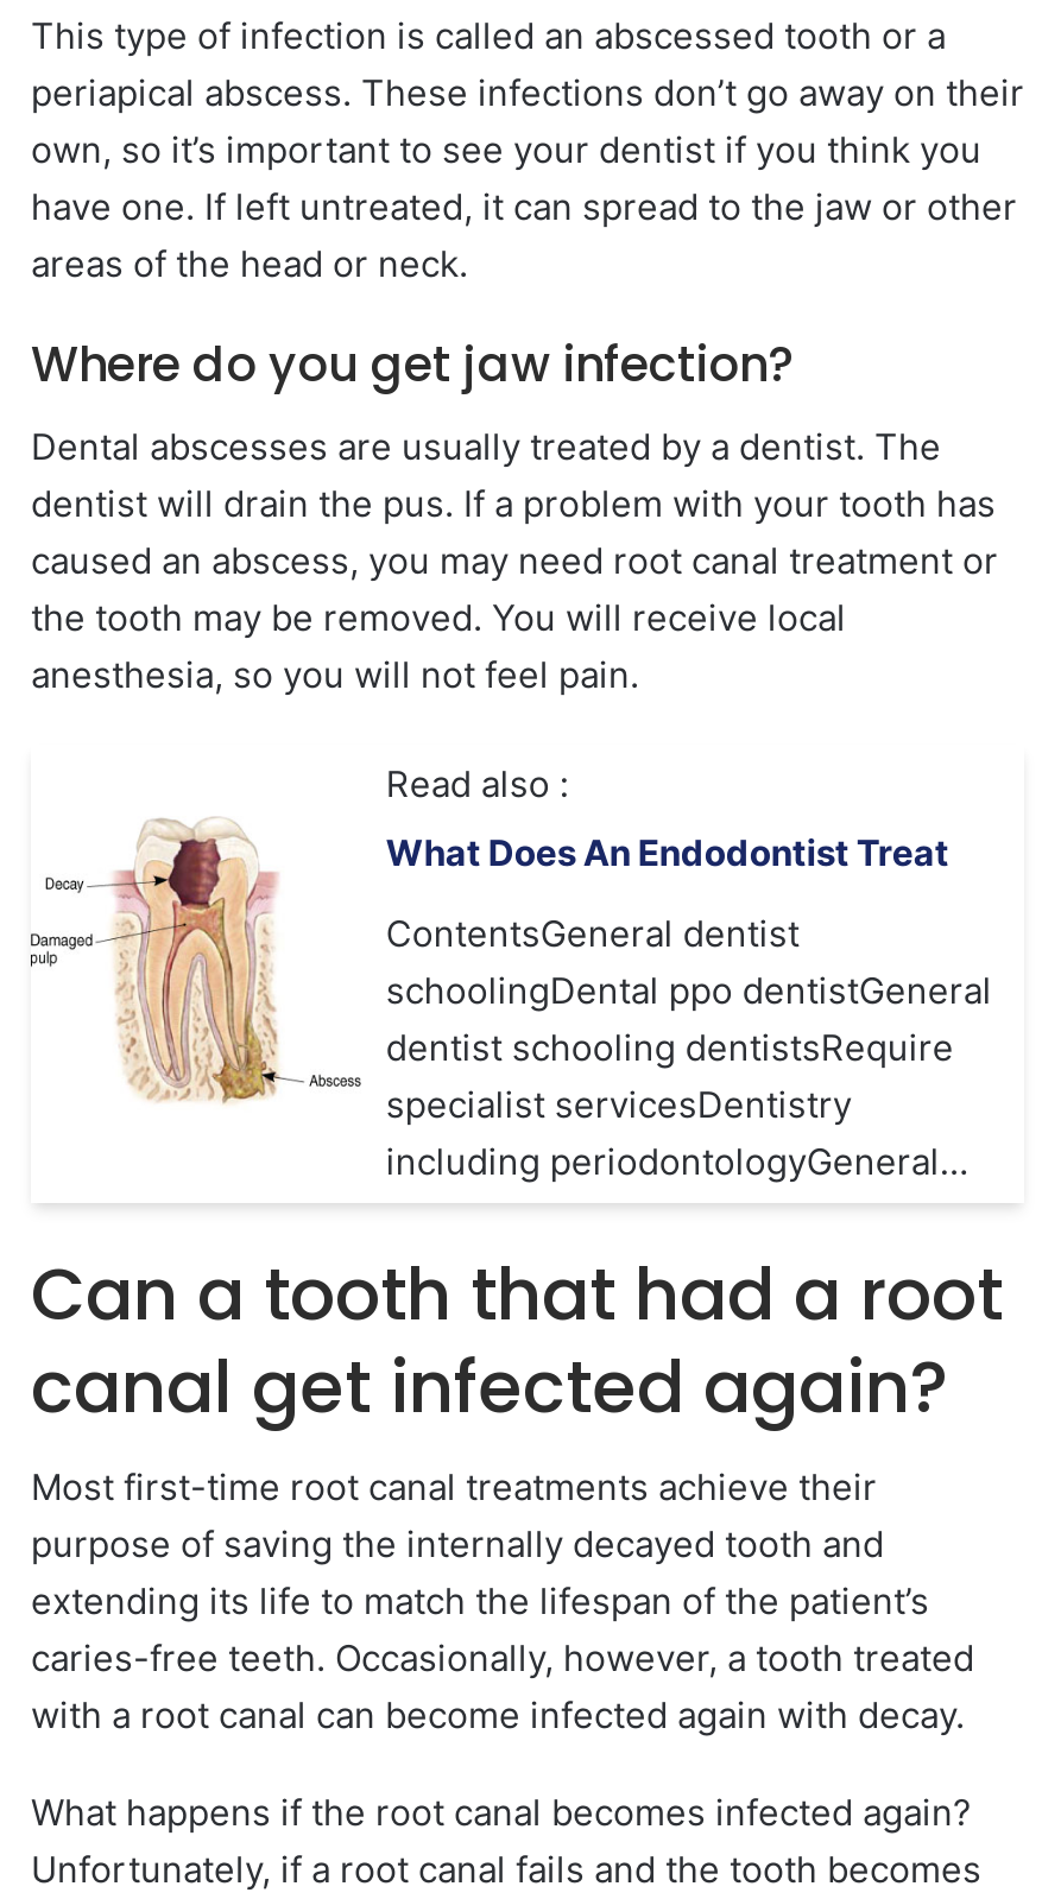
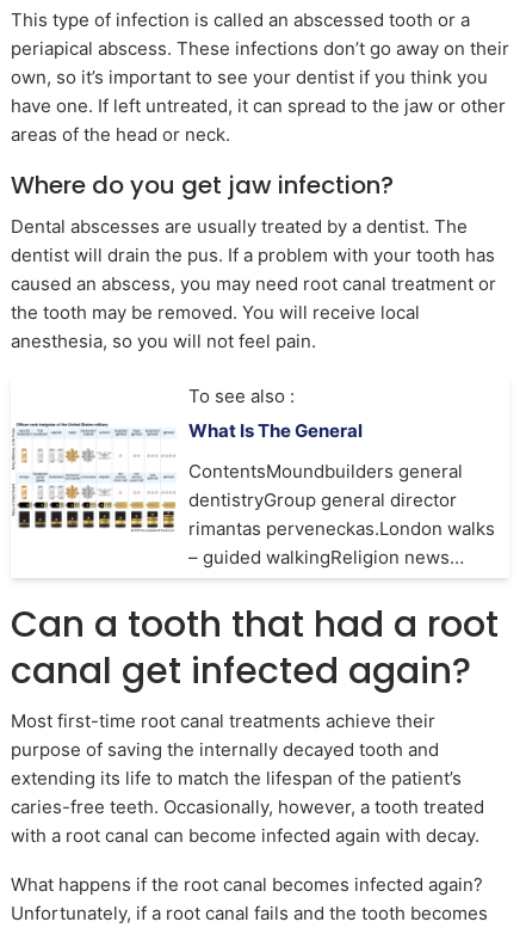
[386,762,569,807] Read also : -> [189,385,295,408] To see also :
[29,816,949,1103] [image] | What Does An Endodontist Treat -> [12,413,363,533] [image] | What Is The General
[386,912,992,1185] ContentsGeneral dentist | schoolingDental ppo dentistGeneral | dentist schooling dentistsRequire | specialist servicesDentistry | including periodontologyGeneral… -> [189,460,495,569] ContentsMoundbuilders general | dentistryGroup general director | rimantas perveneckas.London walks | – guided walkingReligion news…

